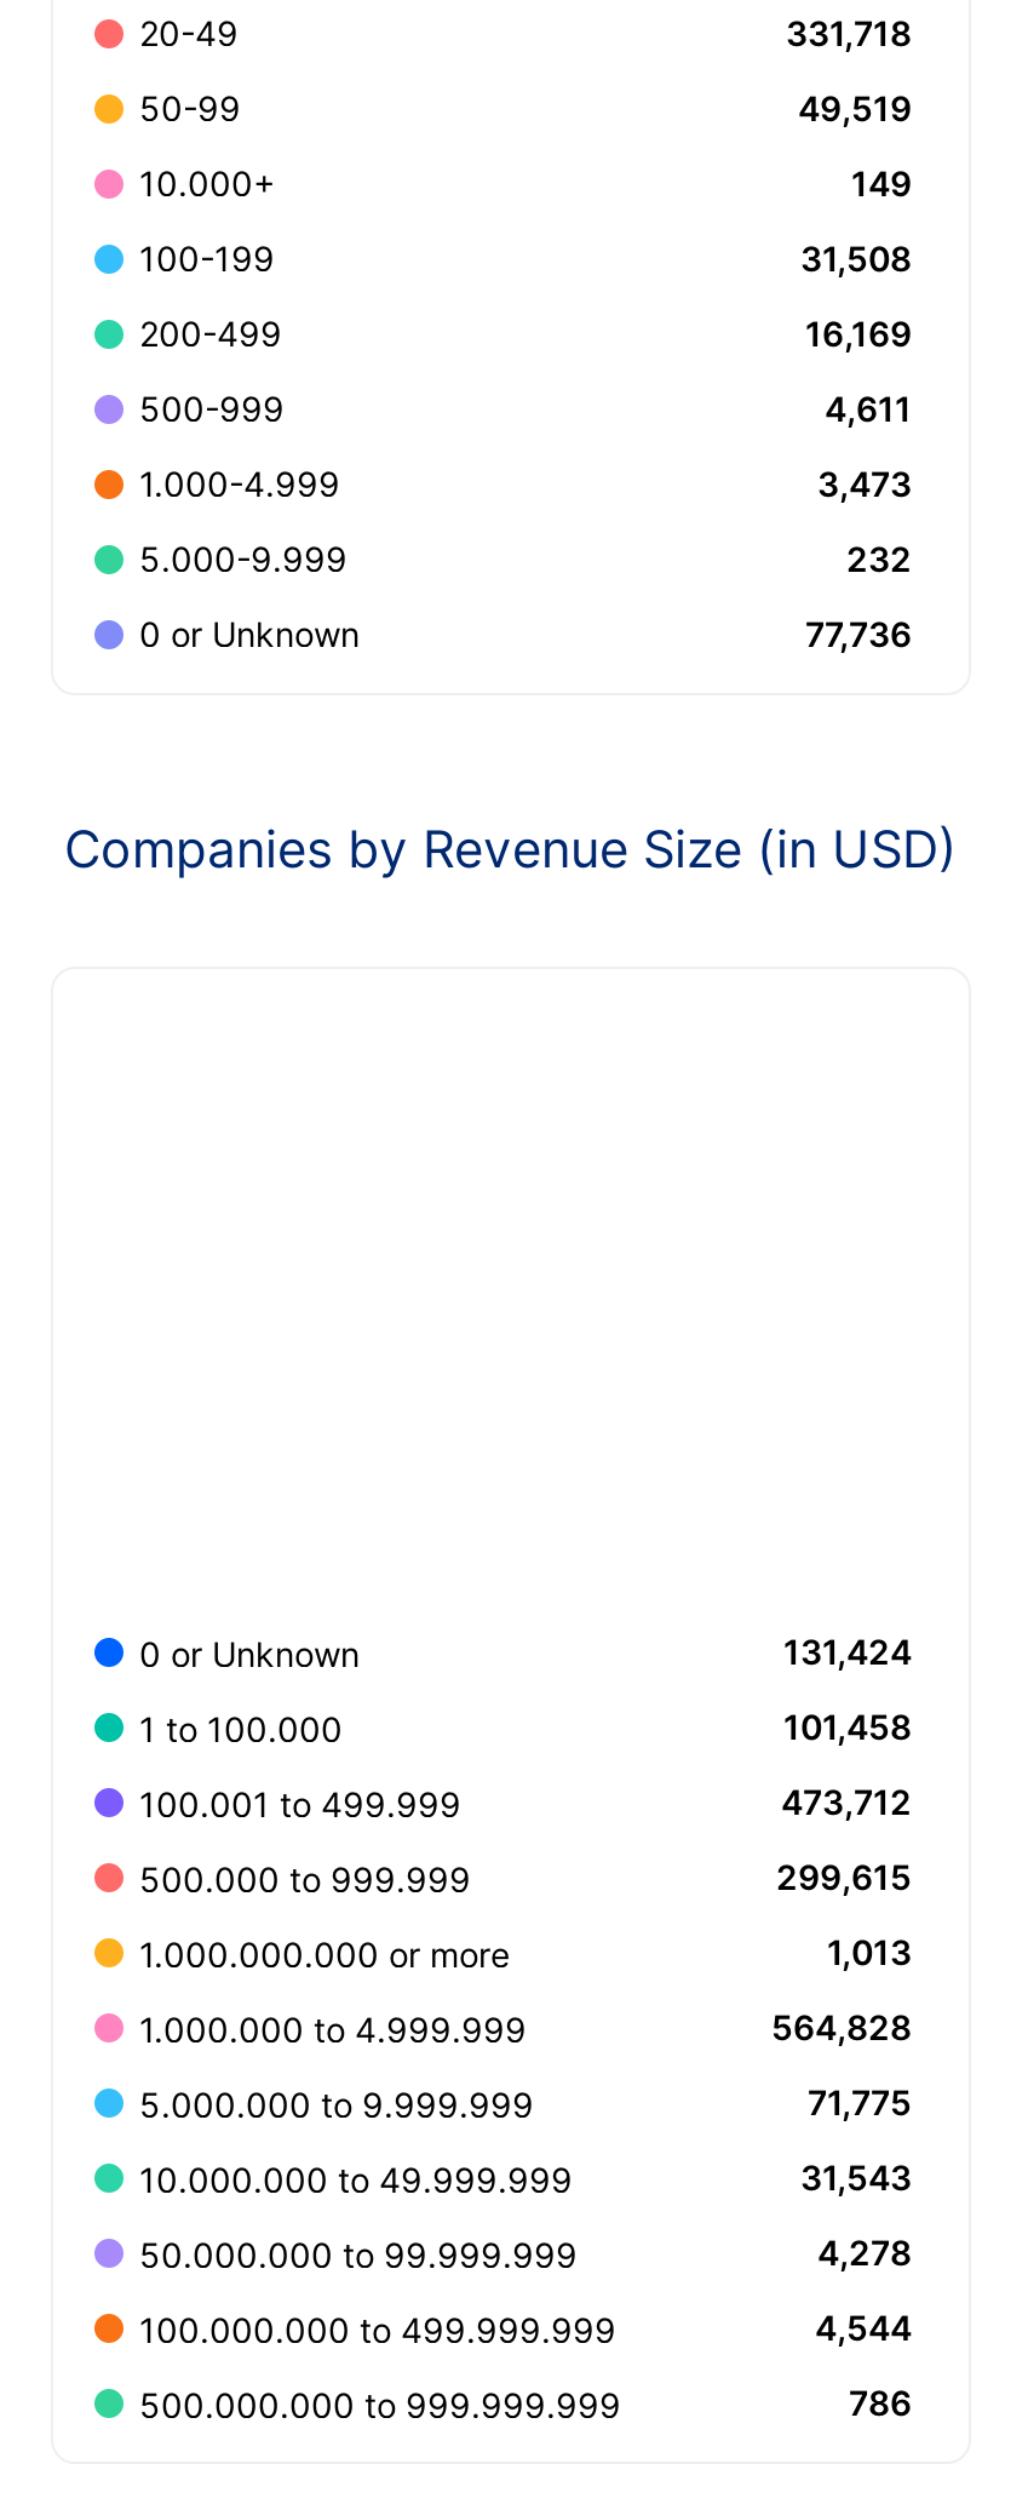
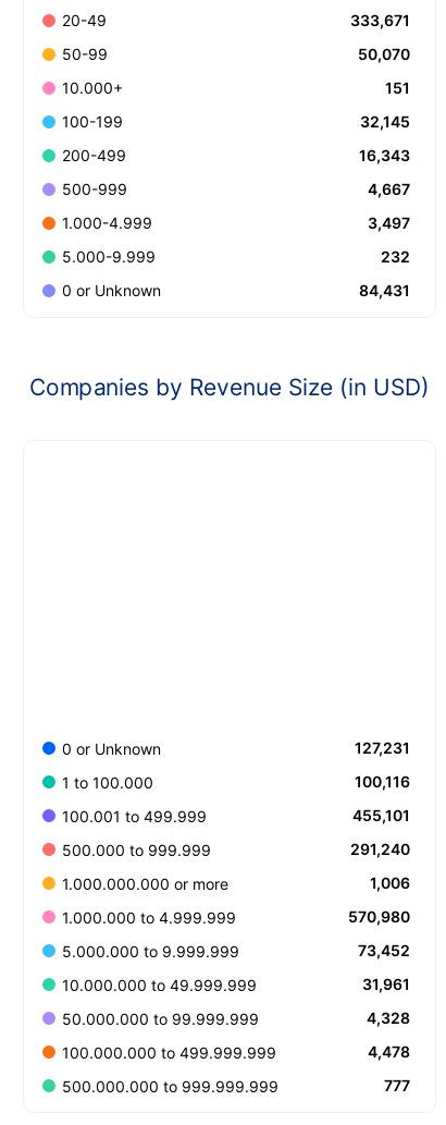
[786,11,912,52] 331,718 -> [350,10,410,29] 333,671
[798,86,912,127] 49,519 -> [357,44,410,63] 50,070
[851,161,912,203] 149 -> [385,78,410,96] 151
[800,236,912,278] 31,508 -> [360,112,410,130] 32,145
[805,312,912,353] 16,169 -> [358,145,410,164] 16,343
[825,387,912,428] 4,611 -> [367,179,410,198] 4,667
[817,462,912,503] 3,473 -> [367,213,410,232] 3,497
[805,612,912,653] 77,736 -> [358,281,410,299] 84,431
[783,1631,912,1673] 131,424 -> [354,739,410,757] 127,231
[783,1706,912,1748] 101,458 -> [354,772,410,791] 100,116
[781,1782,912,1823] 473,712 -> [352,806,410,825] 455,101
[776,1857,912,1898] 299,615 -> [350,840,410,859] 291,240
[827,1932,912,1973] 1,013 -> [369,874,410,892] 1,006
[771,2007,912,2048] 564,828 -> [348,908,410,926] 570,980
[808,2082,912,2123] 71,775 -> [357,941,410,960] 73,452
[800,2157,912,2198] 31,543 -> [362,975,410,994] 31,961
[817,2232,912,2273] 4,278 -> [366,1009,410,1027] 4,328
[815,2307,912,2349] 4,544 -> [367,1043,410,1061] 4,478
[849,2382,912,2424] 786 -> [383,1076,410,1095] 777

